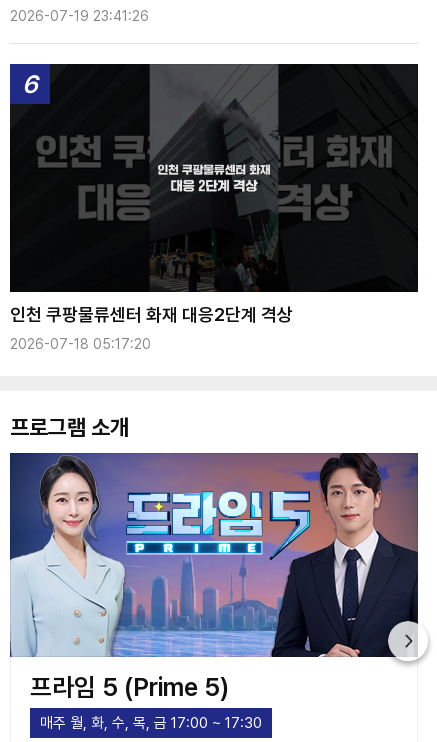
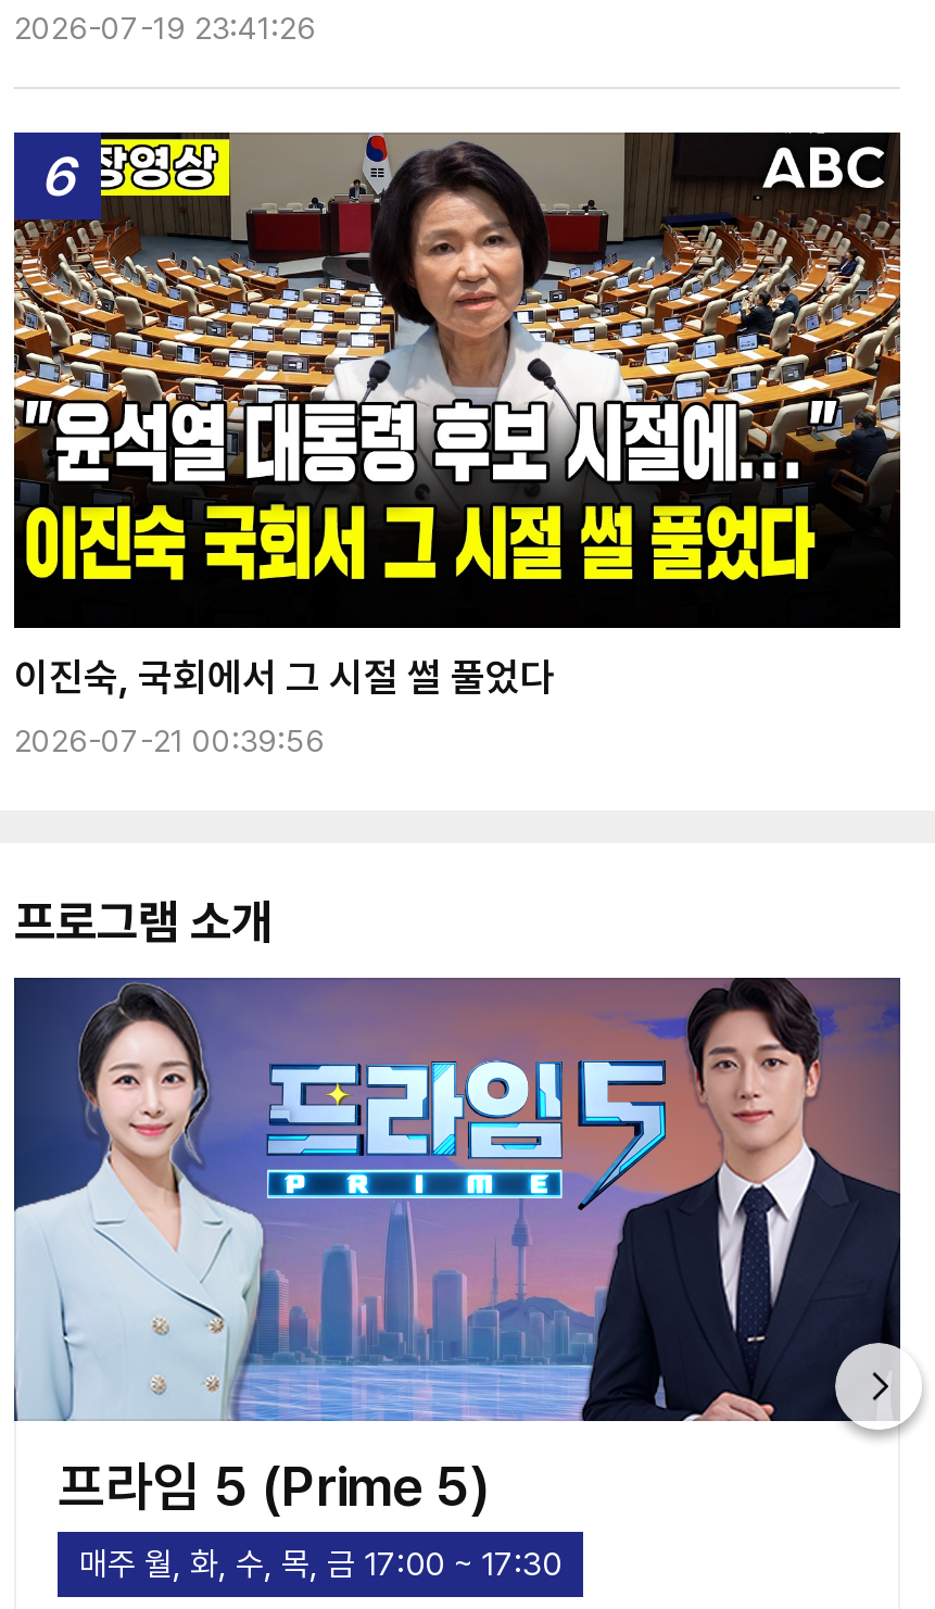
[9,63,419,325] [image] | 인천 쿠팡물류센터 화재 대응2단계 격상 -> [12,130,902,699] [image] | 이진숙, 국회에서 그 시절 썰 풀었다
[10,336,151,352] 2026-07-18 05:17:20 -> [14,723,325,758] 2026-07-21 00:39:56

